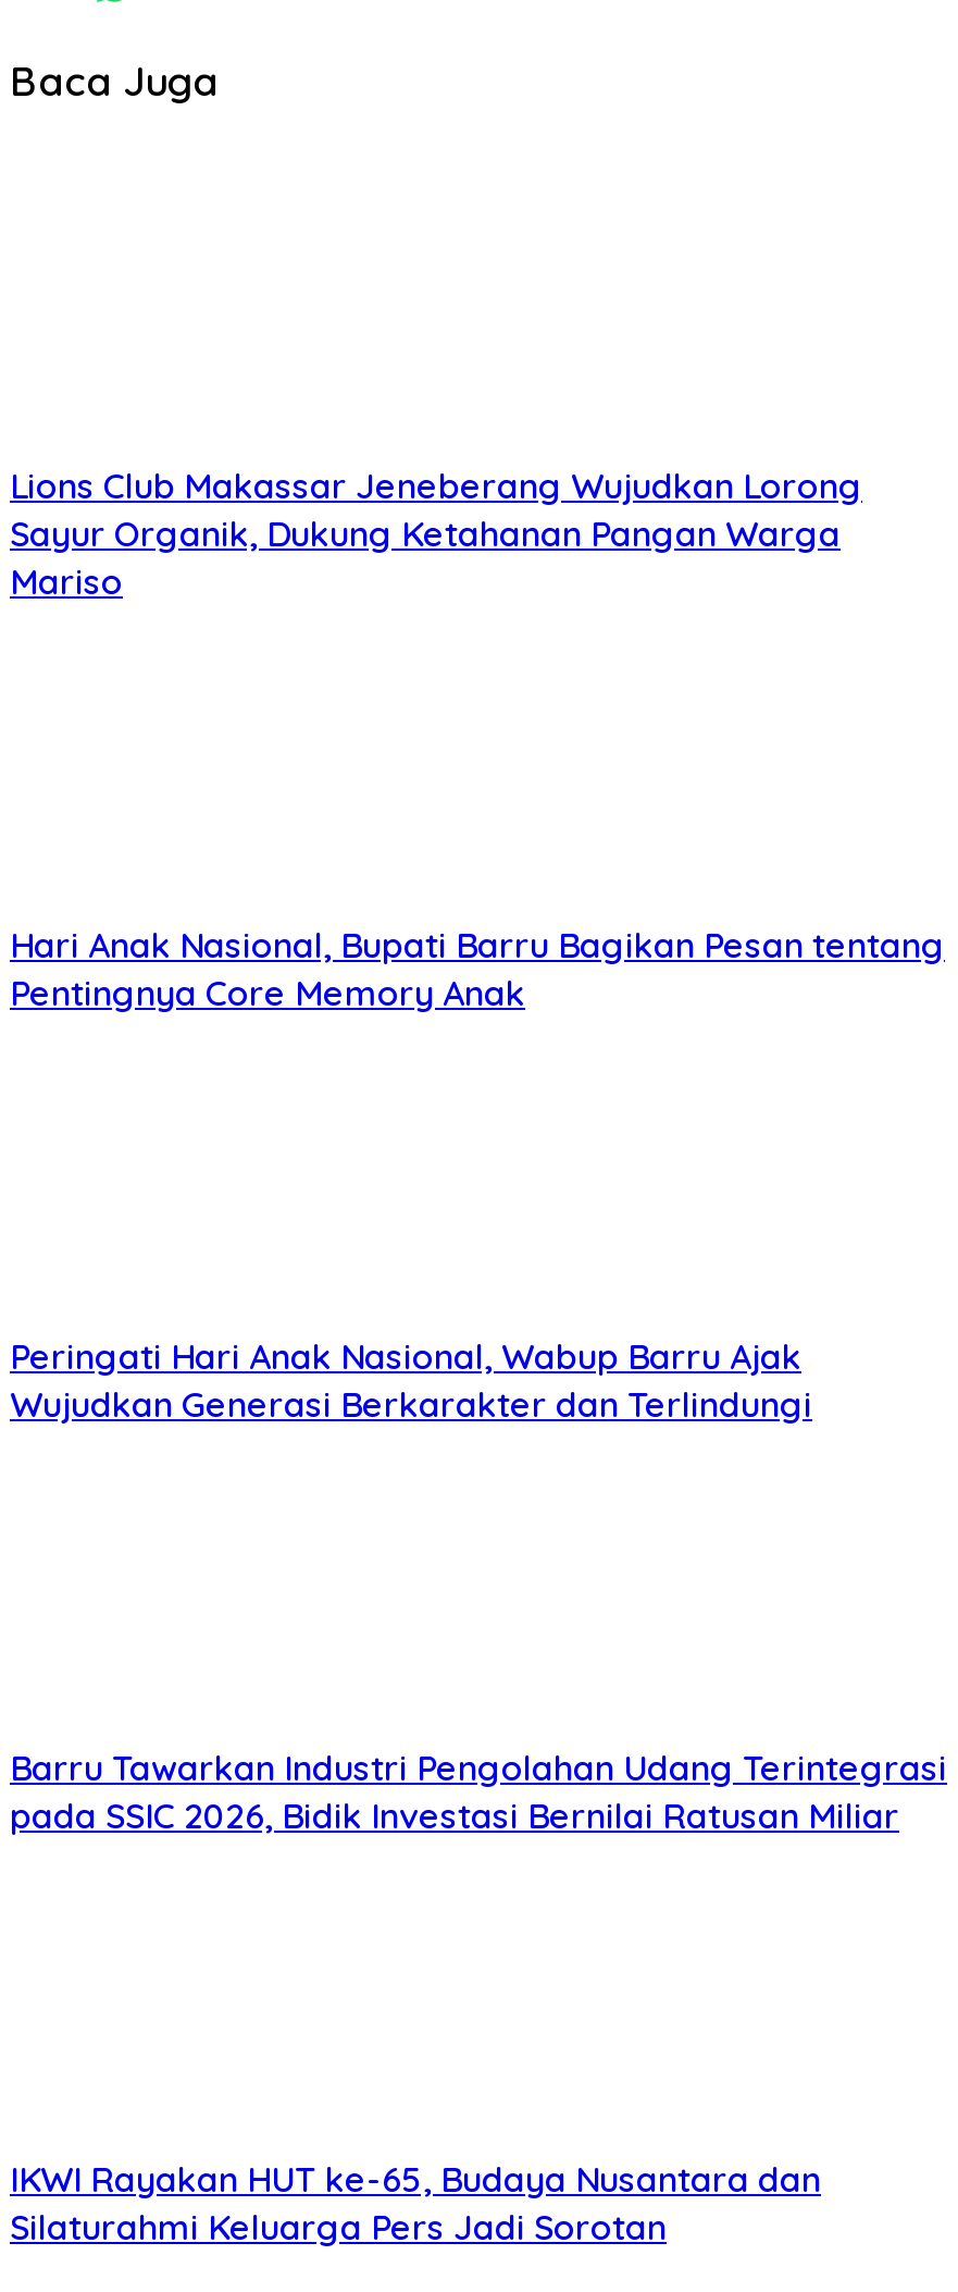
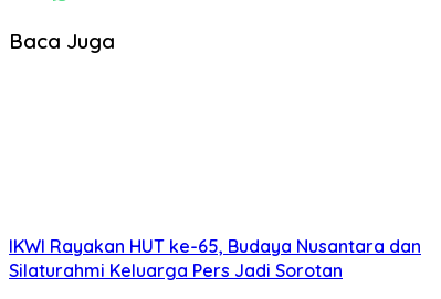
[10,464,862,603] Lions Club Makassar Jeneberang Wujudkan Lorong | Sayur Organik, Dukung Ketahanan Pangan Warga | Mariso -> none
[10,923,945,1015] Hari Anak Nasional, Bupati Barru Bagikan Pesan tentang | Pentingnya Core Memory Anak -> none
[10,1335,812,1426] Peringati Hari Anak Nasional, Wabup Barru Ajak | Wujudkan Generasi Berkarakter dan Terlindungi -> none
[10,1746,947,1838] Barru Tawarkan Industri Pengolahan Udang Terintegrasi | pada SSIC 2026, Bidik Investasi Bernilai Ratusan Miliar -> none

